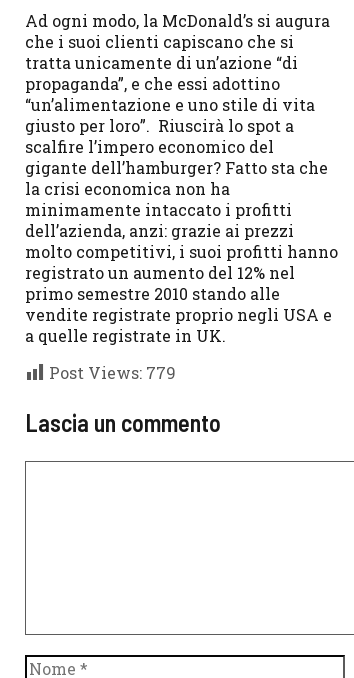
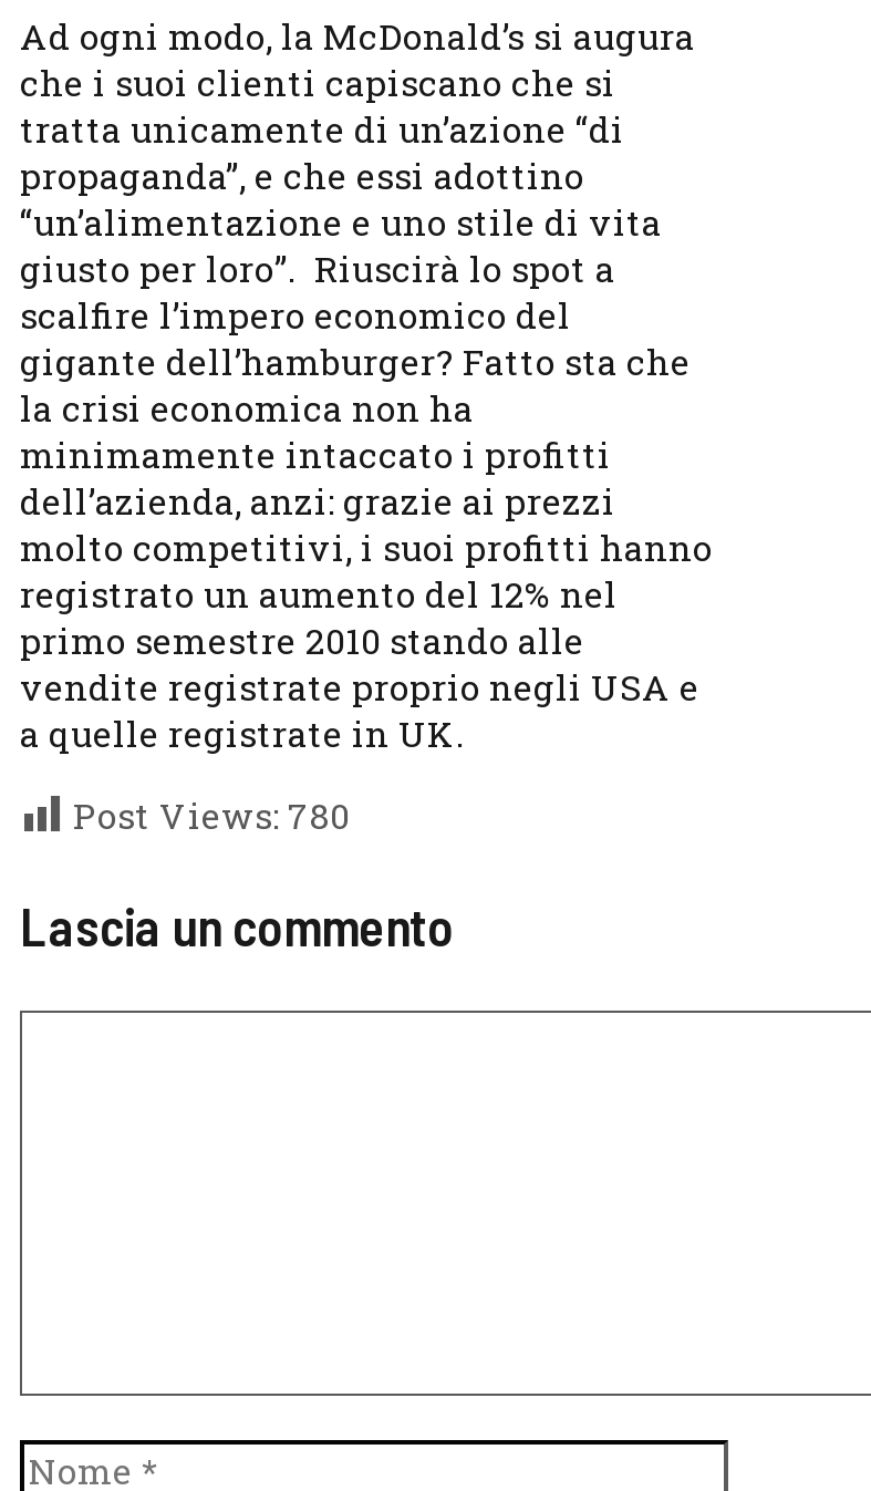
[49,362,176,383] Post Views: 779 -> [73,791,350,837] Post Views: 780

